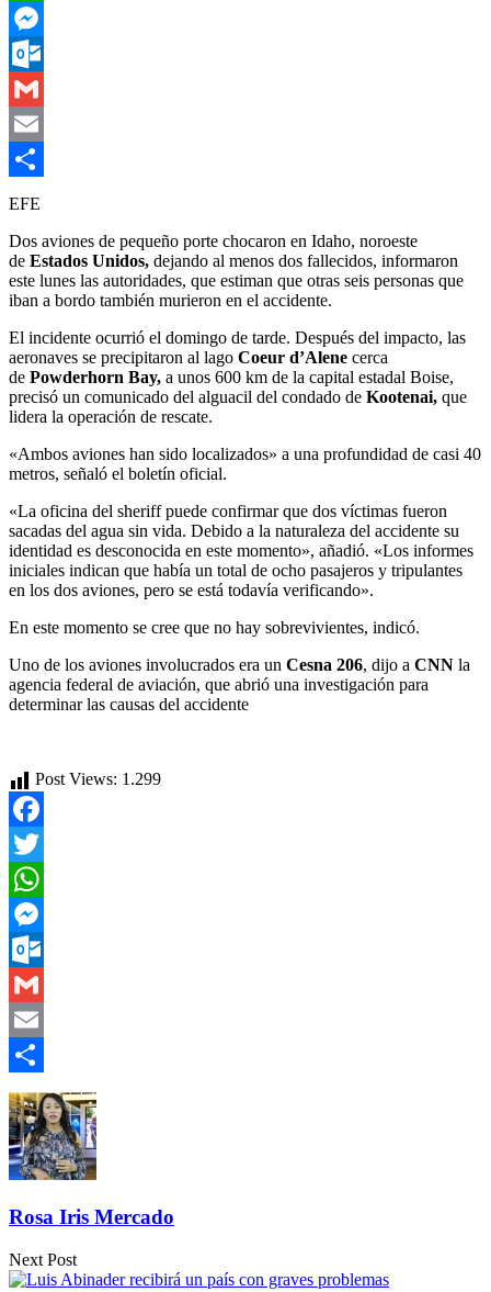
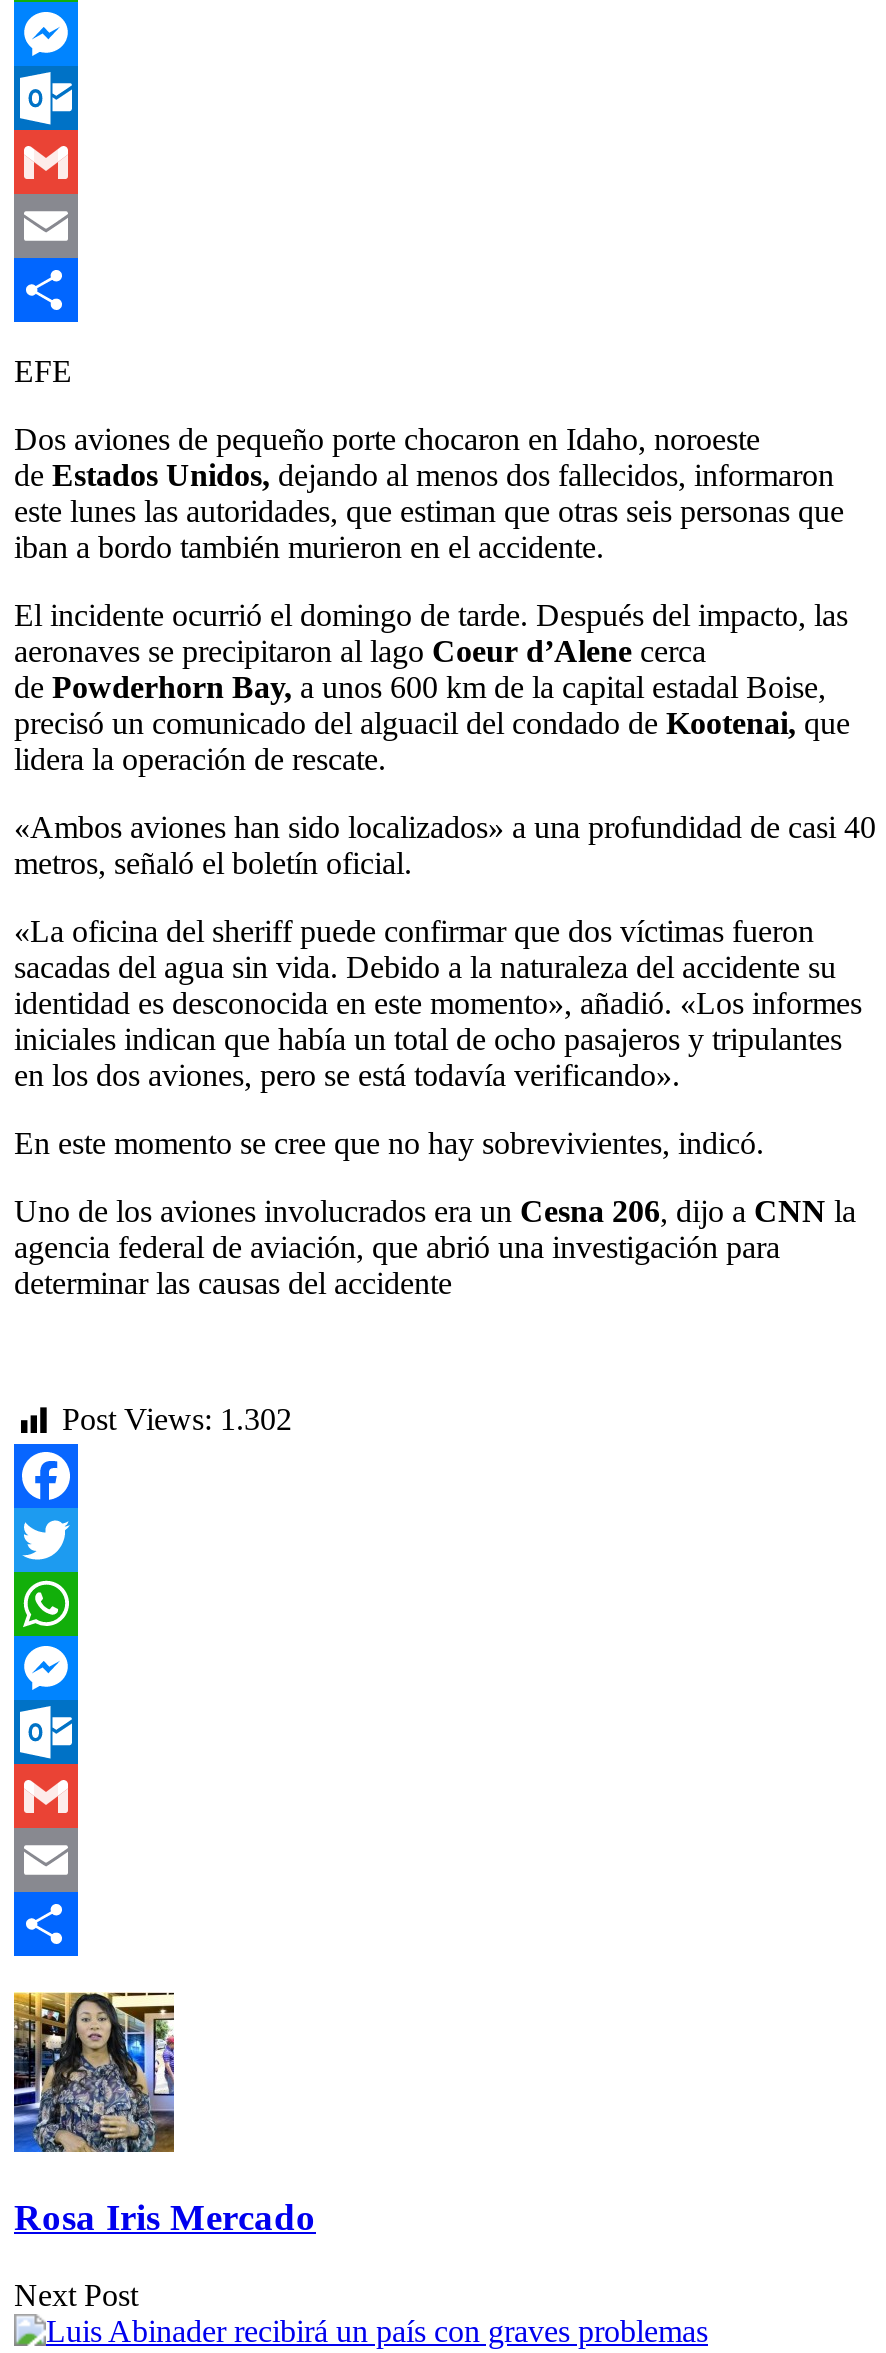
[35,770,161,788] Post Views: 1.299 -> [62,1402,292,1436] Post Views: 1.302

